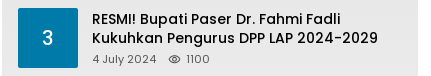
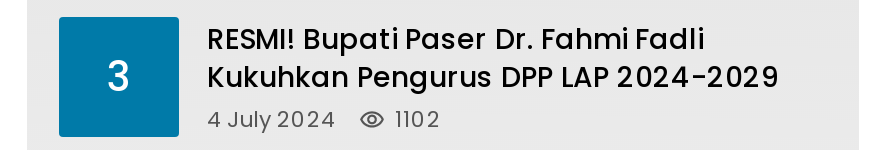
[92,51,210,67] 4 July 2024 1100 -> [207,103,441,135] 4 July 2024 1102

